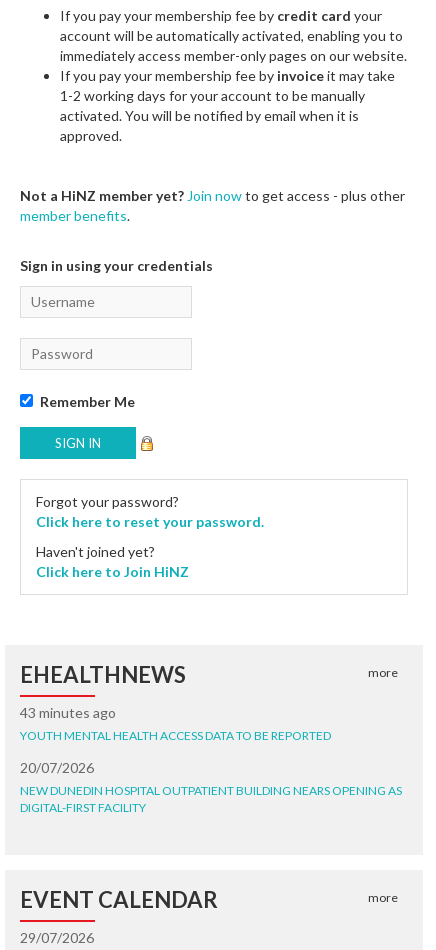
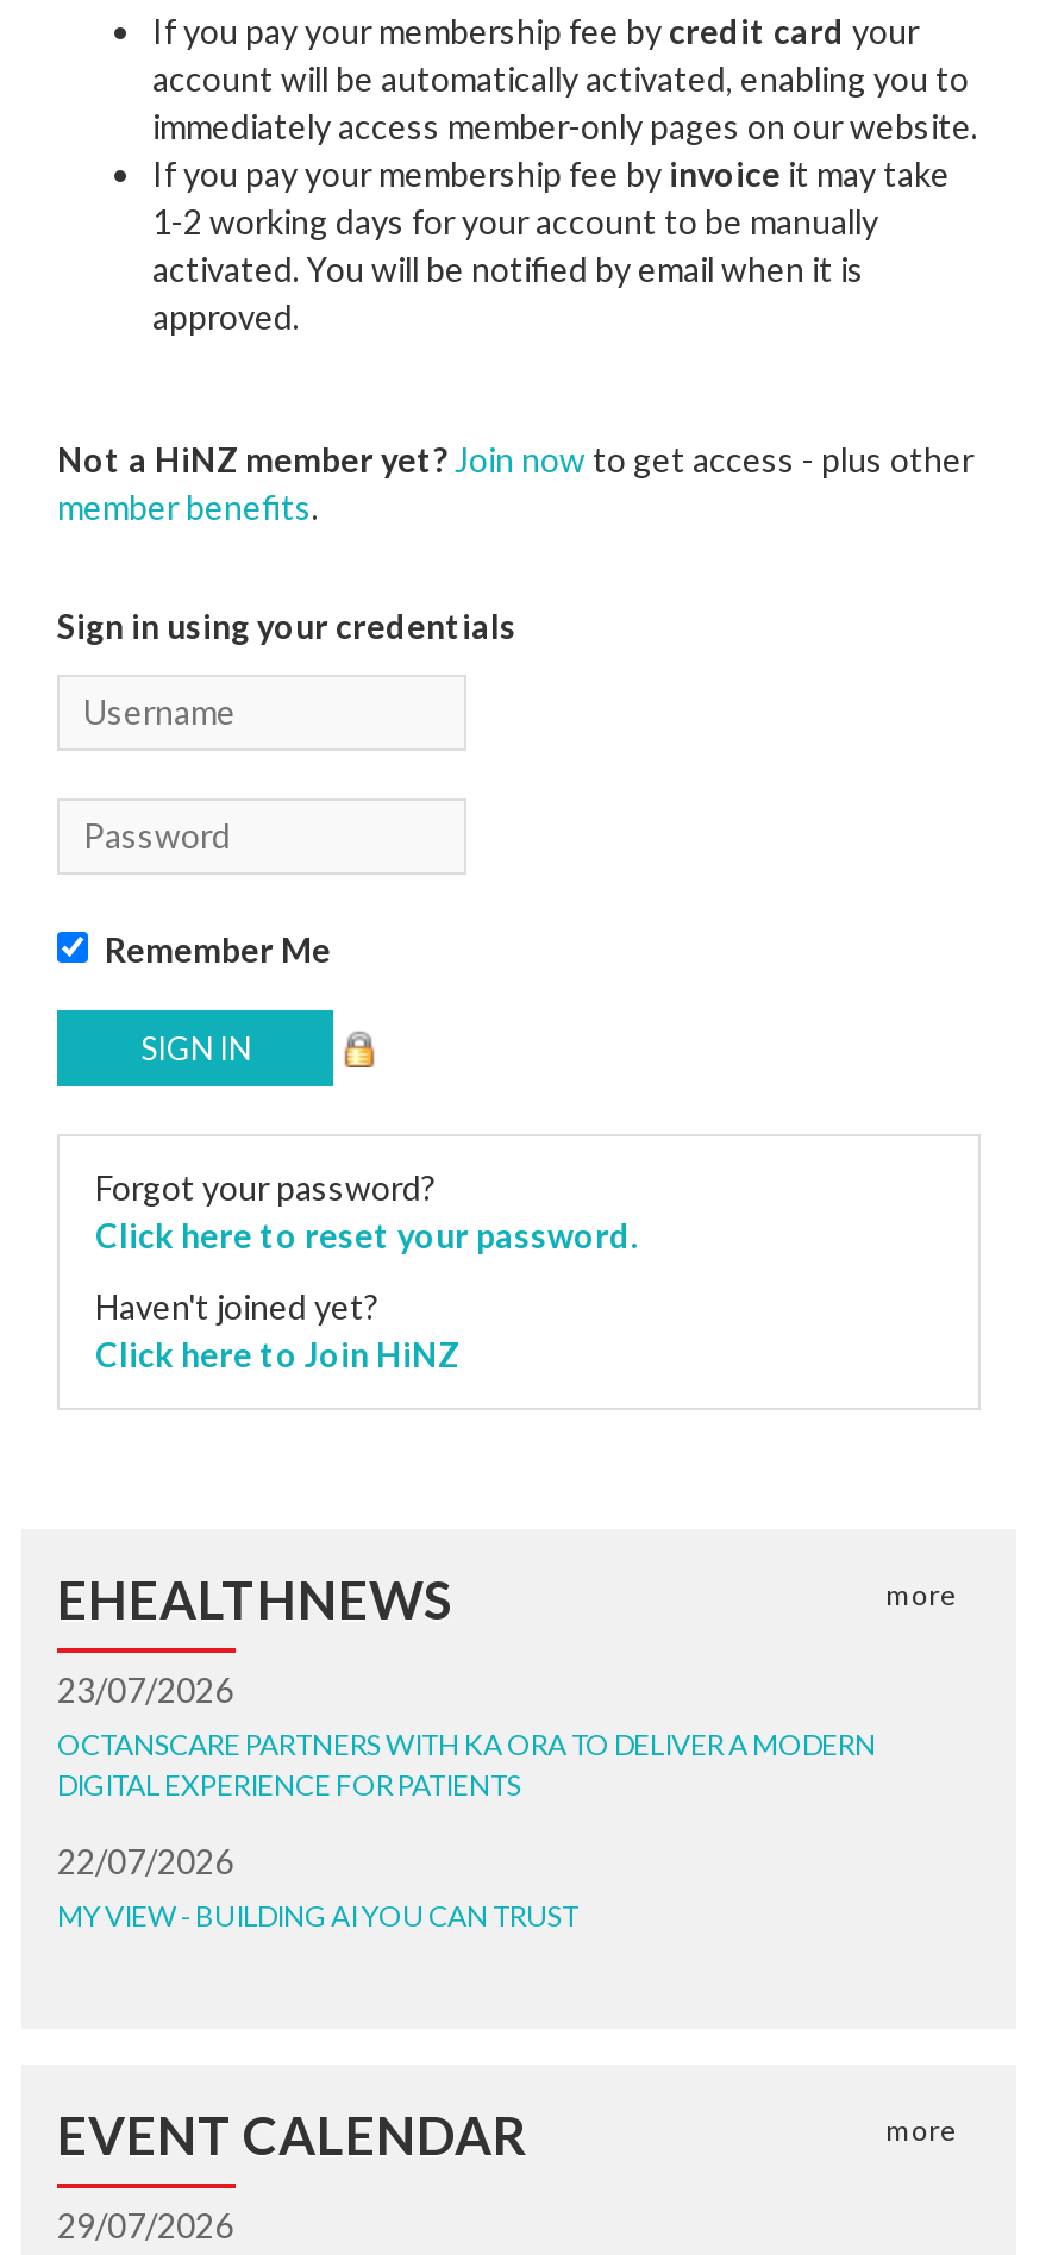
[20,704,331,743] 43 minutes ago | YOUTH MENTAL HEALTH ACCESS DATA TO BE REPORTED -> [57,1670,876,1803] 23/07/2026 | OCTANSCARE PARTNERS WITH KA ORA TO DELIVER A MODERN | DIGITAL EXPERIENCE FOR PATIENTS
[20,759,402,815] 20/07/2026 | NEW DUNEDIN HOSPITAL OUTPATIENT BUILDING NEARS OPENING AS | DIGITAL-FIRST FACILITY -> [57,1841,578,1934] 22/07/2026 | MY VIEW - BUILDING AI YOU CAN TRUST

